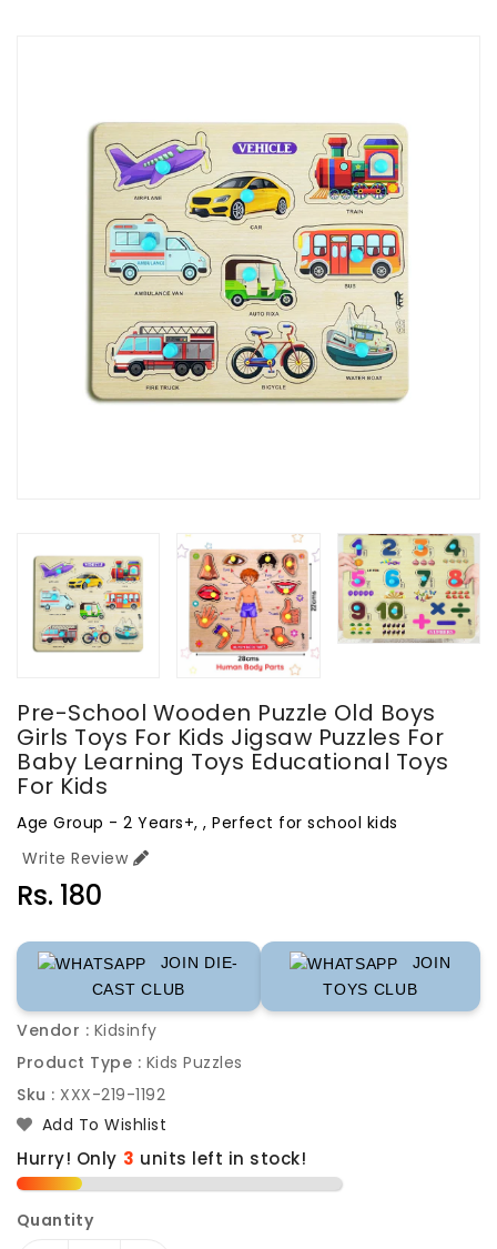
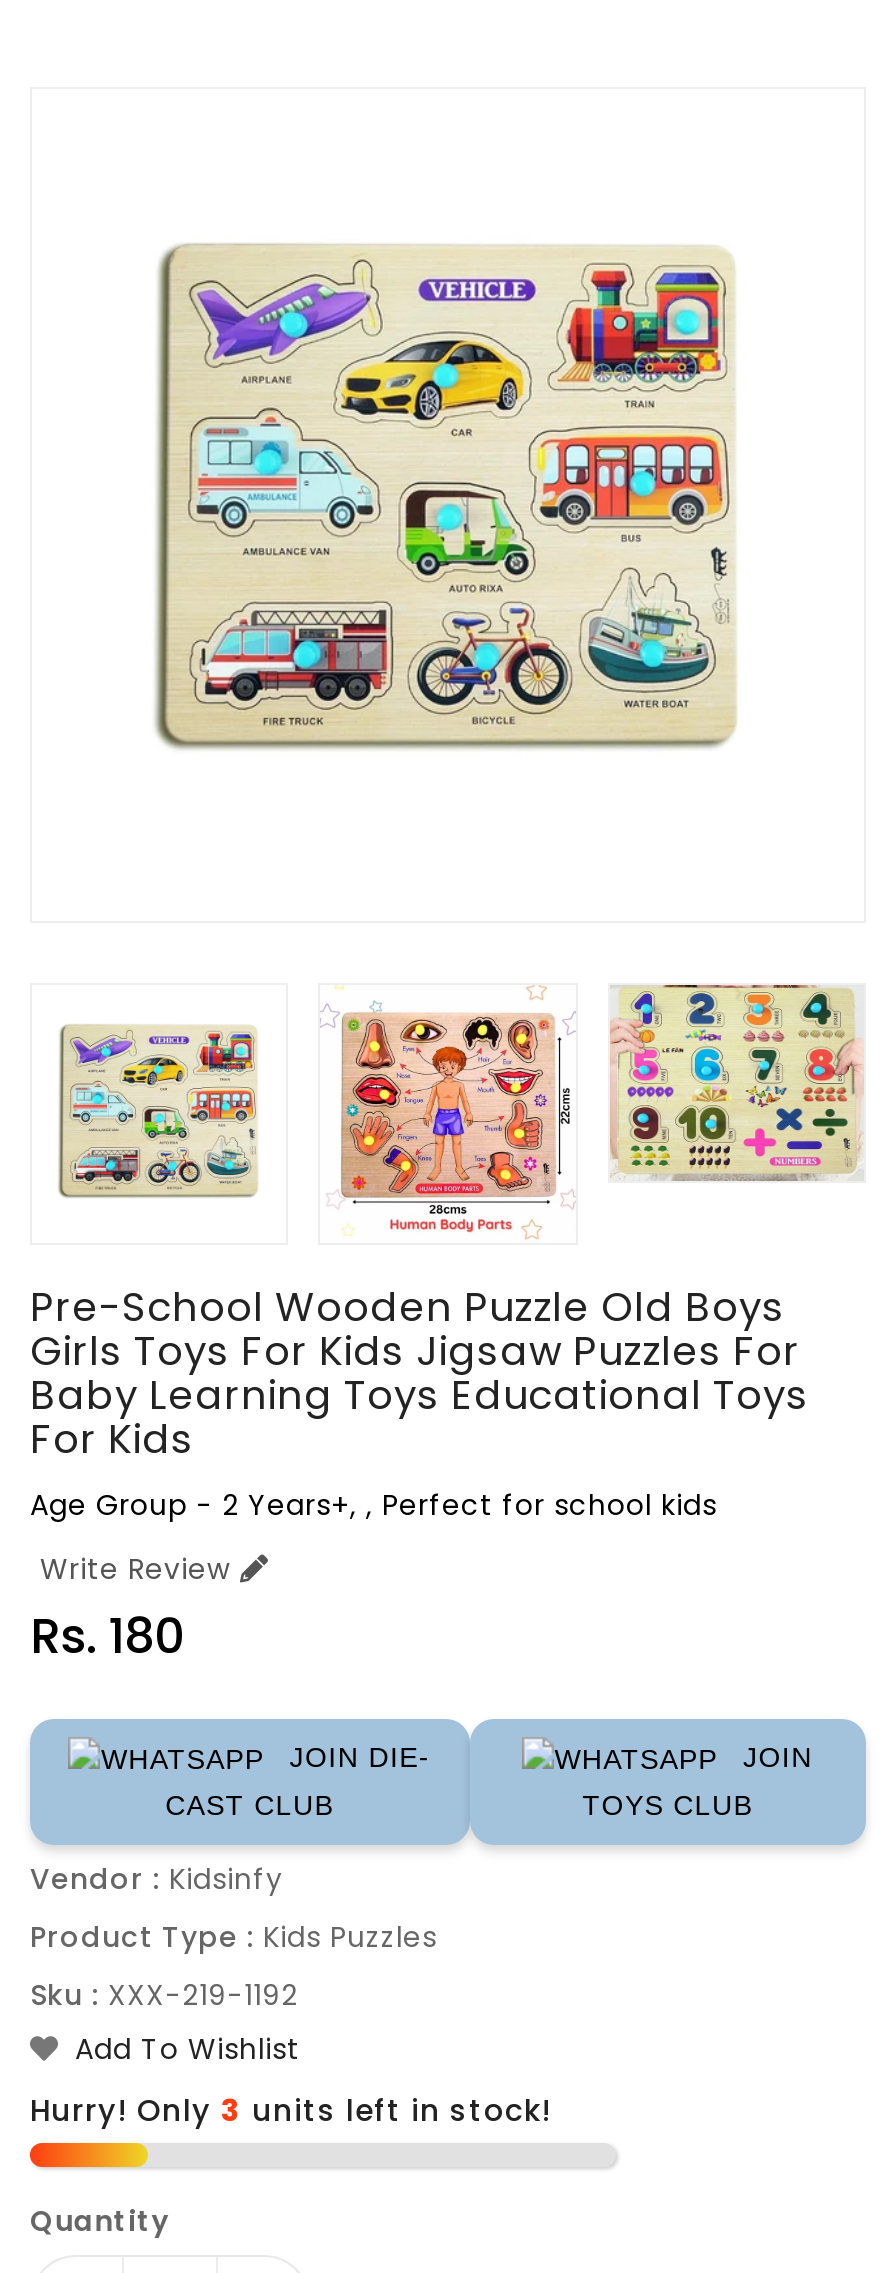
[17,1147,306,1170] Hurry! Only | units left in stock! -> [30,2089,552,2131] Hurry! Only 3 units left in stock!

